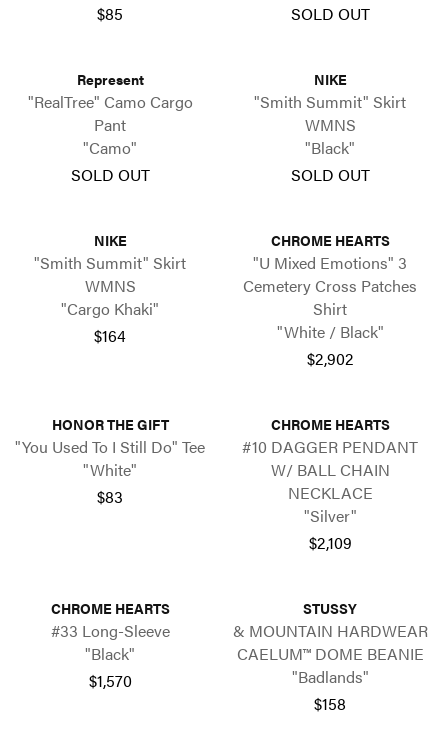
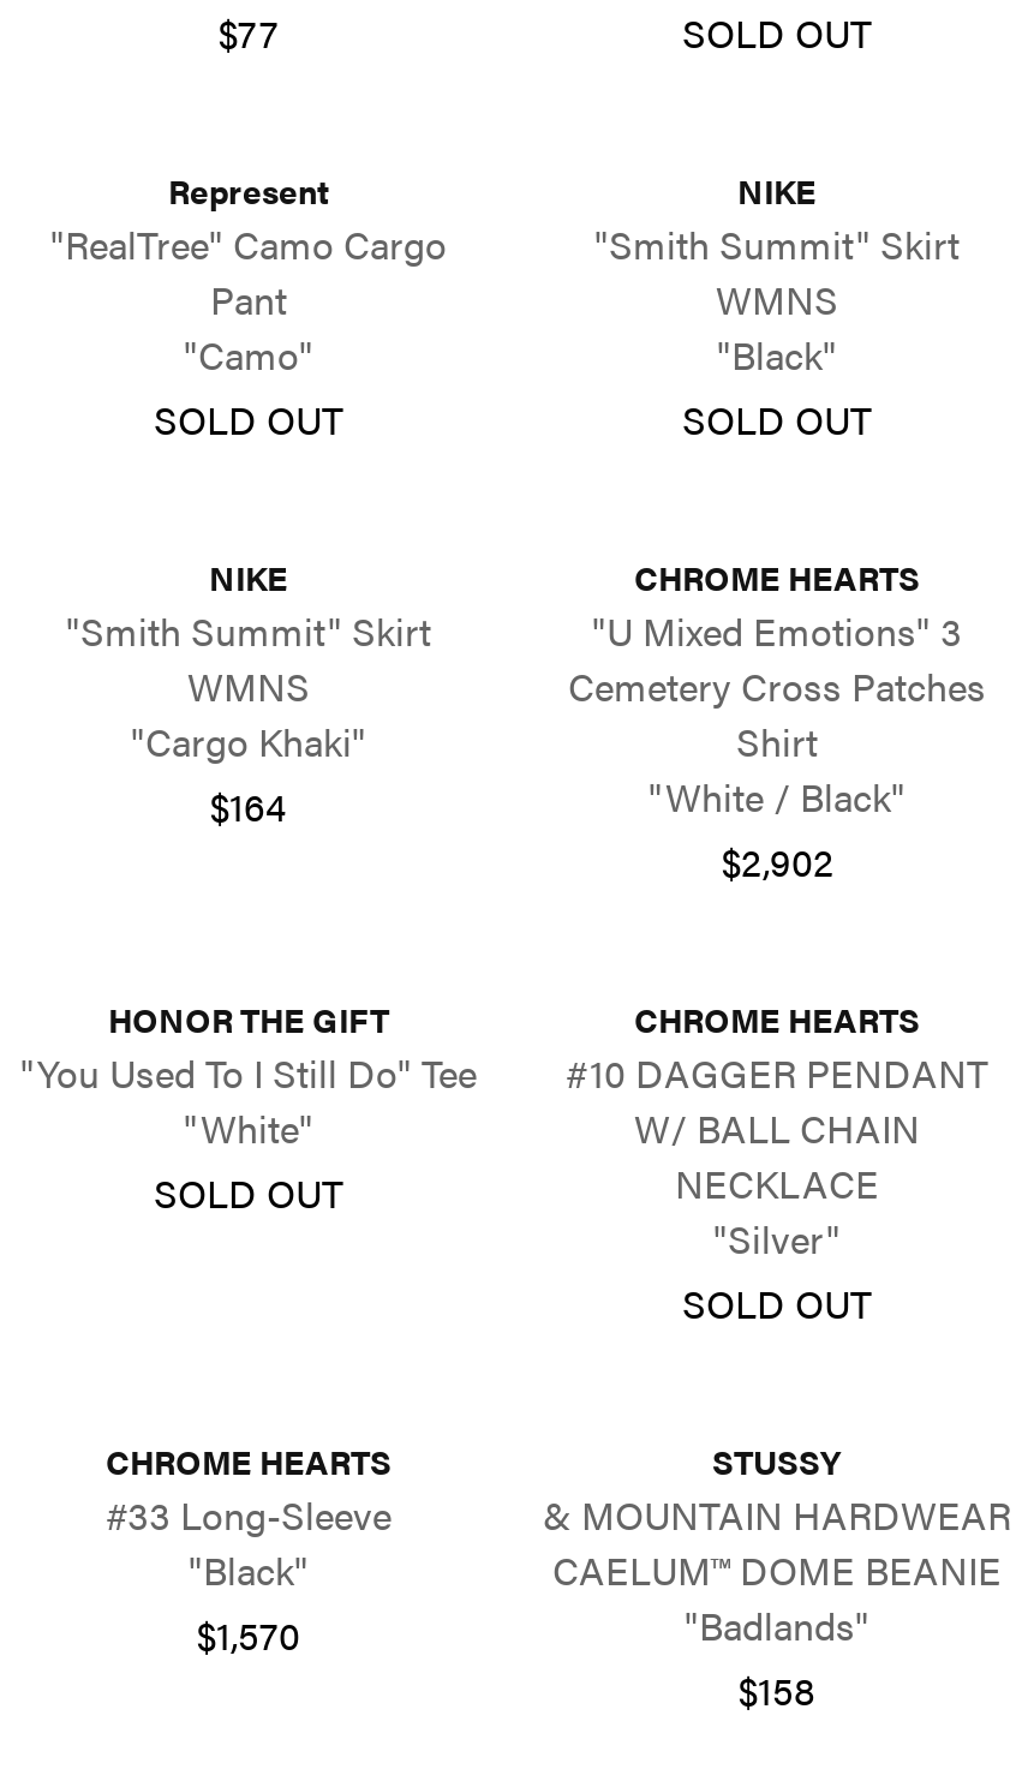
[97,2,123,25] $85 -> [219,5,279,60] $77
[97,485,123,508] $83 -> [154,1165,343,1220] SOLD OUT
[308,531,351,554] $2,109 -> [682,1275,872,1331] SOLD OUT

